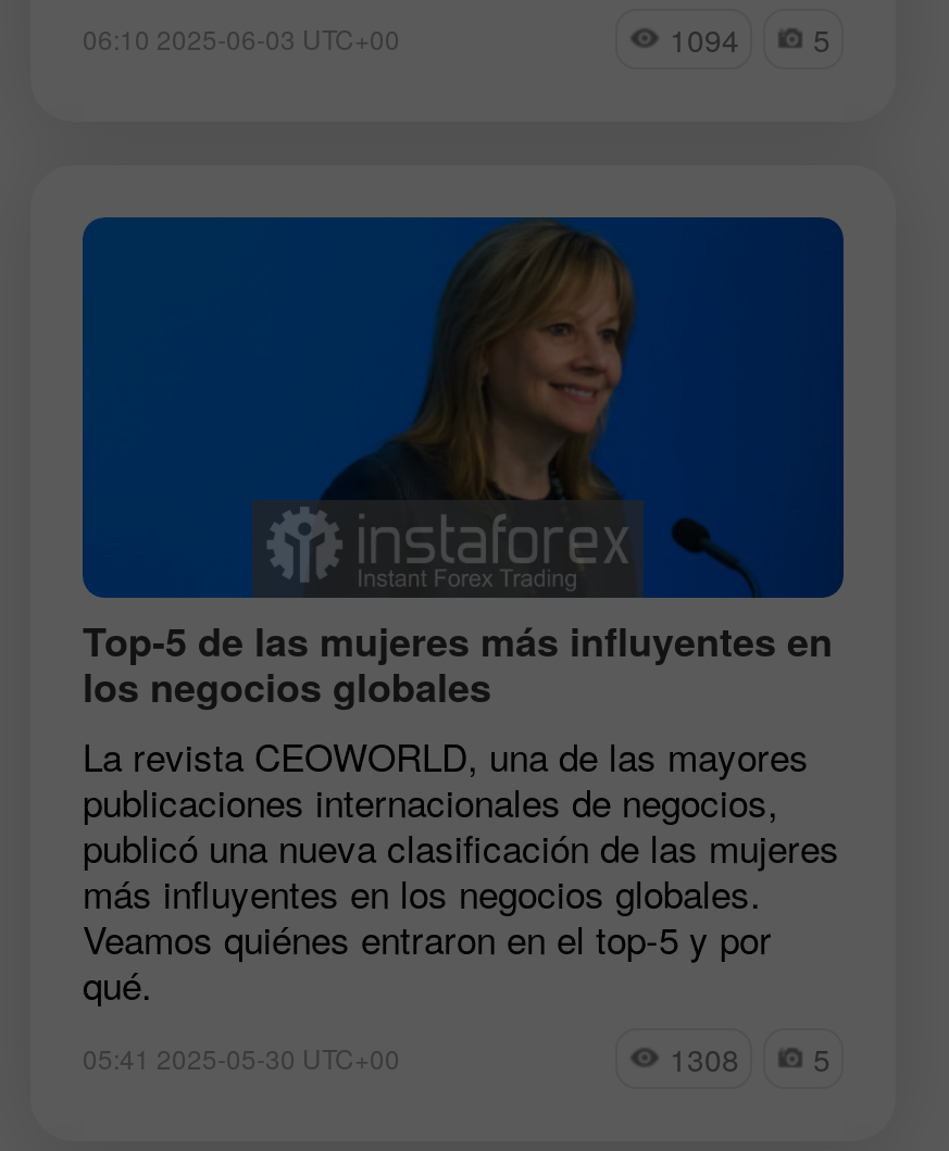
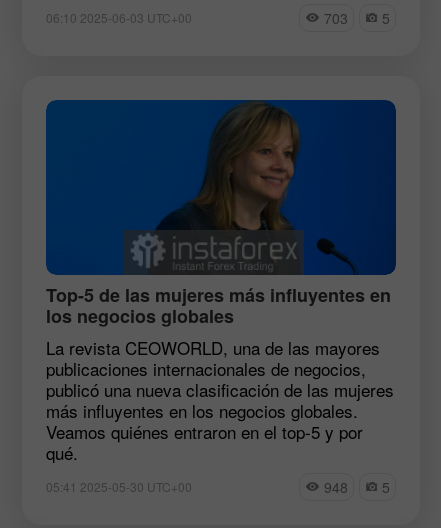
[670,17,831,61] 1094 5 -> [324,8,390,28] 703 5
[670,1037,831,1080] 1308 5 -> [324,477,390,497] 948 5

